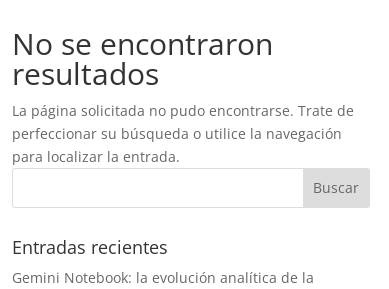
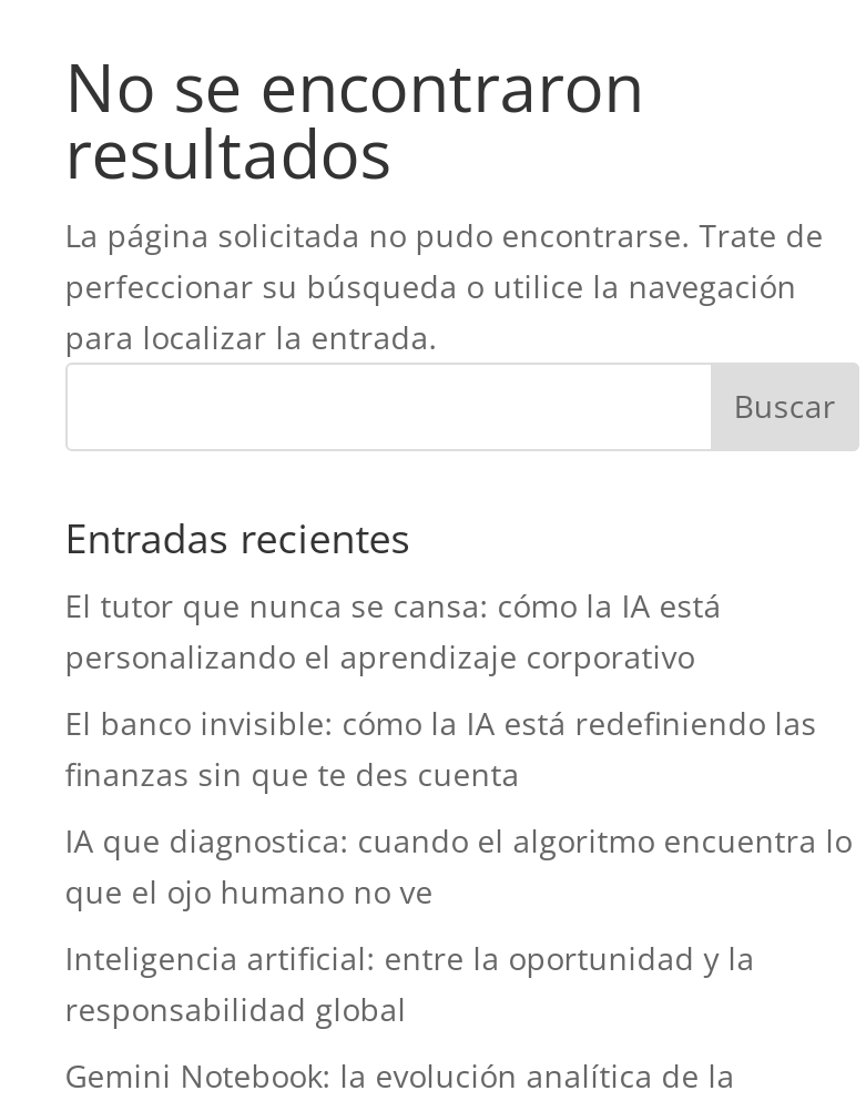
none -> [65,583,852,1029] El tutor que nunca se cansa: cómo la IA está | personalizando el aprendizaje corporativo | El banco invisible: cómo la IA está redefiniendo las | finanzas sin que te des cuenta | IA que diagnostica: cuando el algoritmo encuentra lo | que el ojo humano no ve | Inteligencia artificial: entre la oportunidad y la | responsabilidad global

